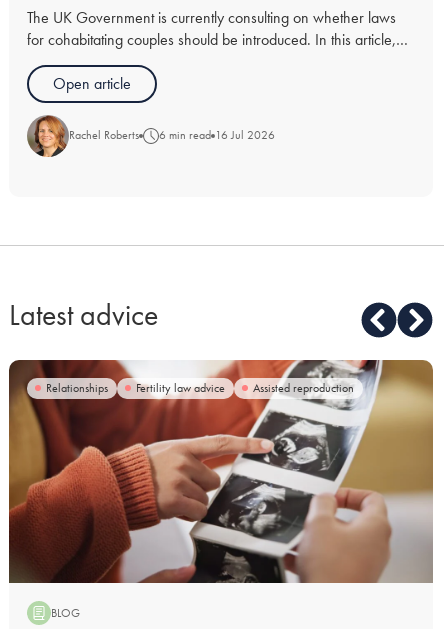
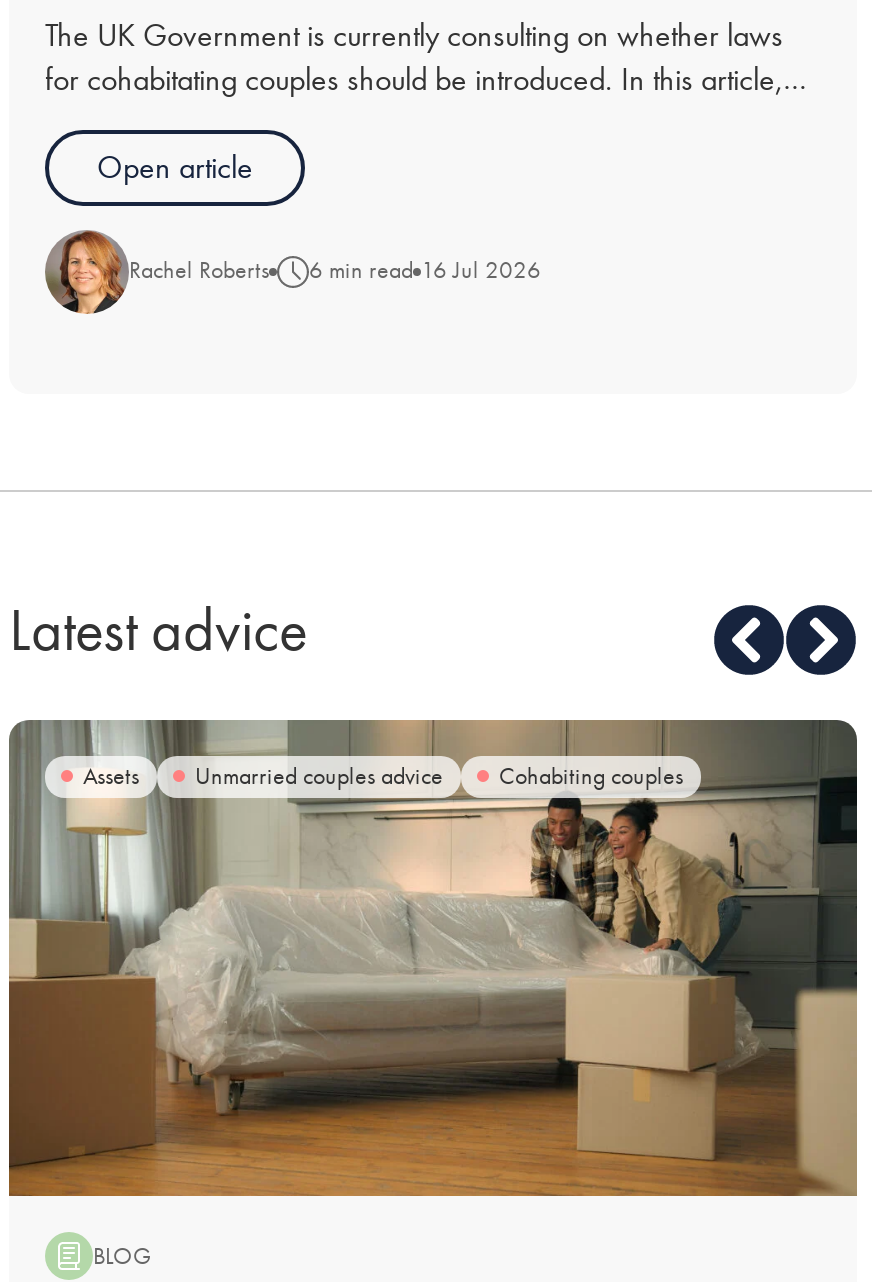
[9,359,434,584] [image] | Relationships | Fertility law advice | Assisted reproduction -> [9,718,859,1198] [image] | Assets | Unmarried couples advice | Cohabiting couples

